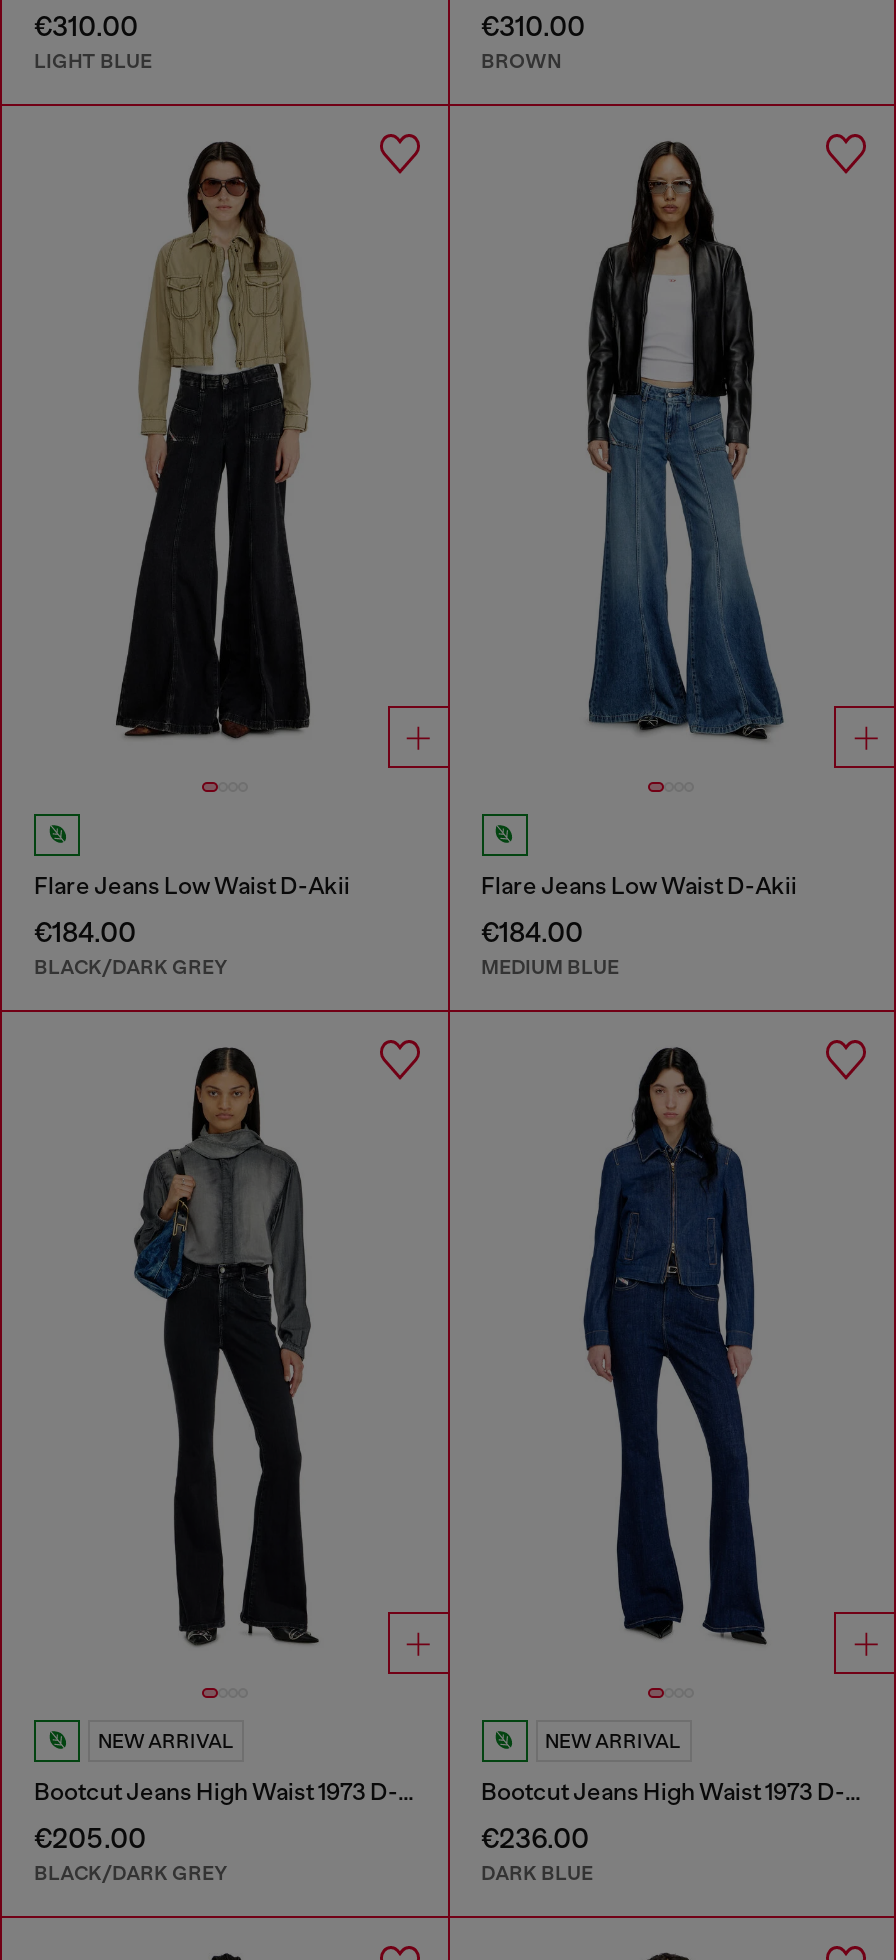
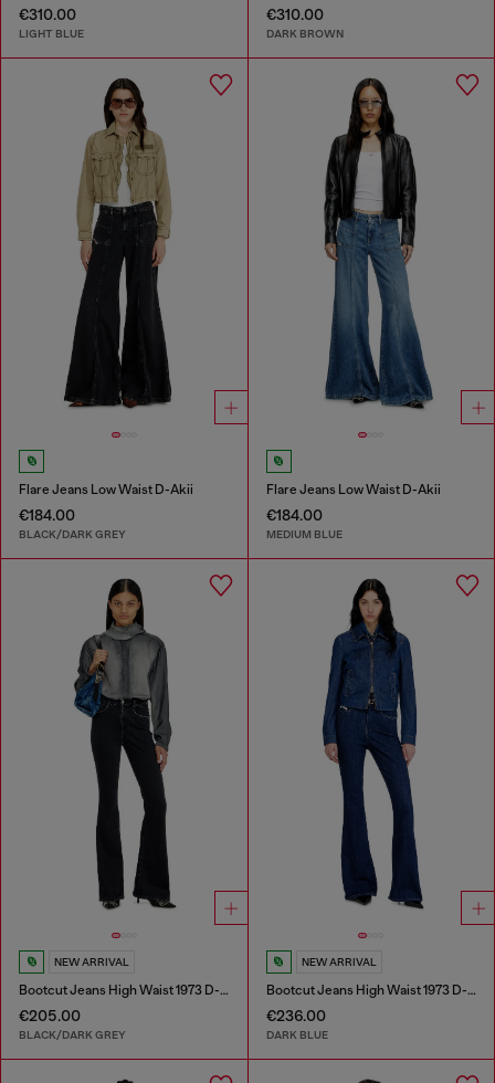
[481,48,561,74] BROWN -> [266,27,343,41] DARK BROWN

